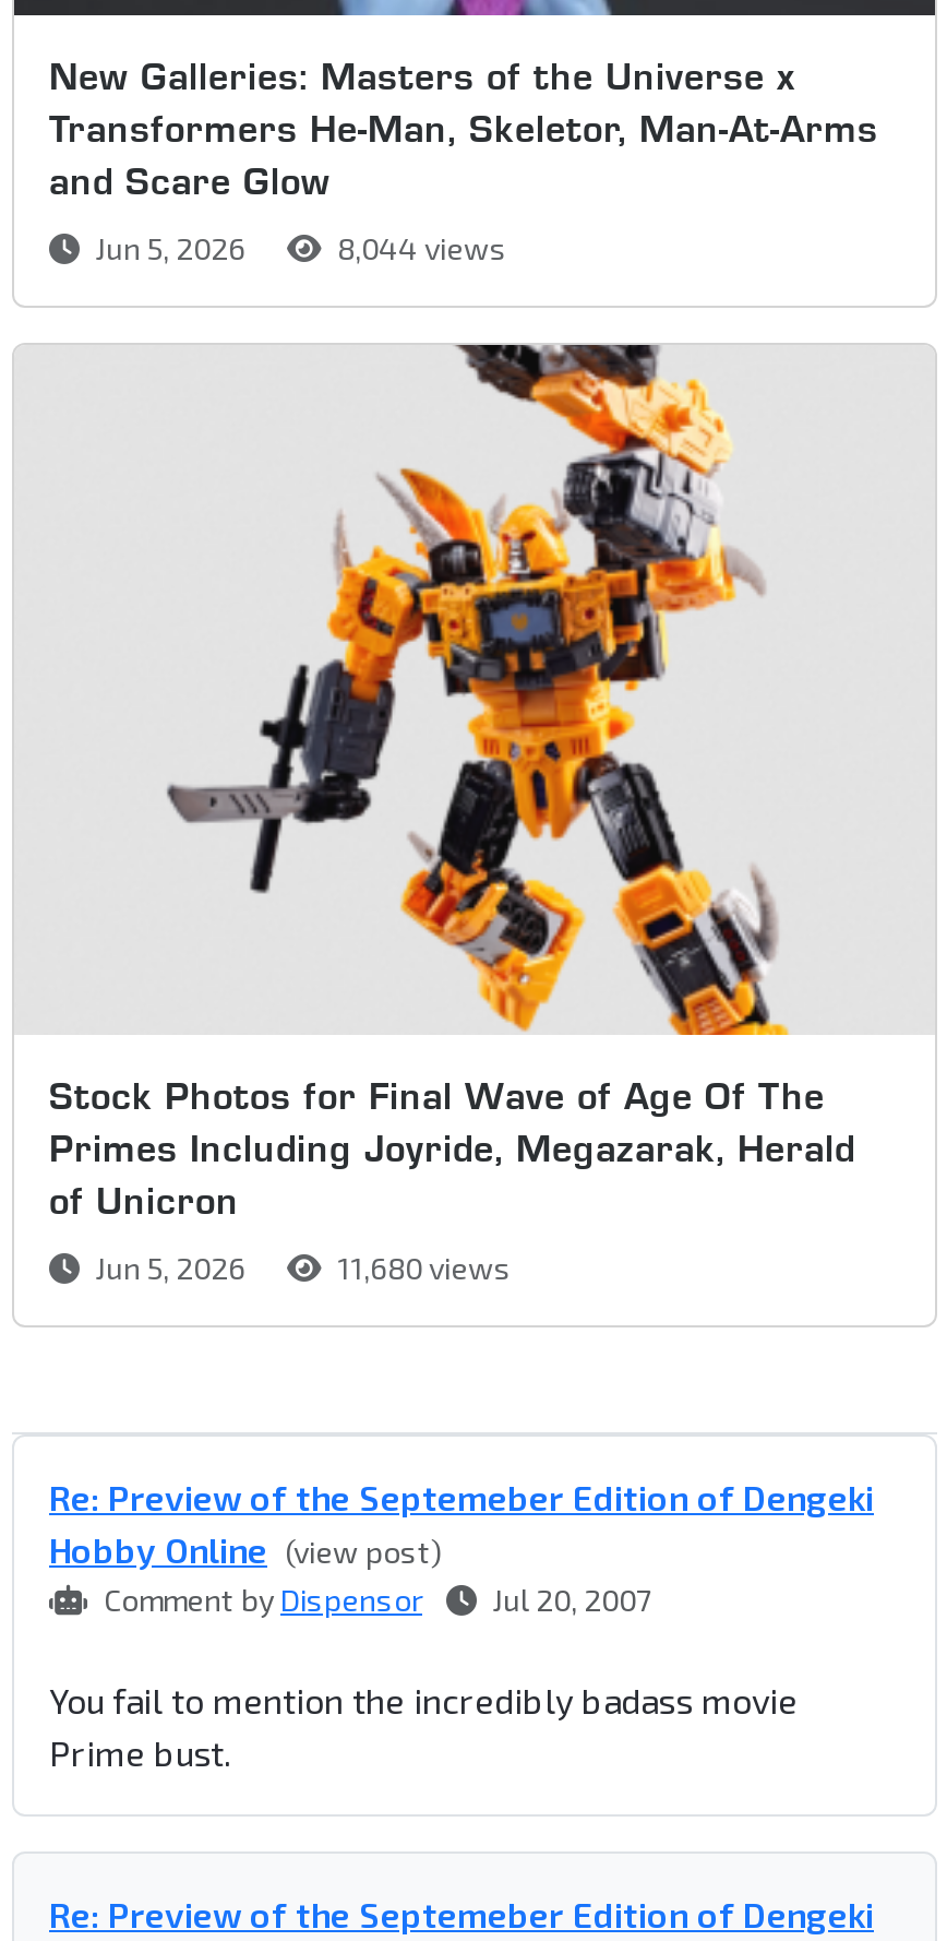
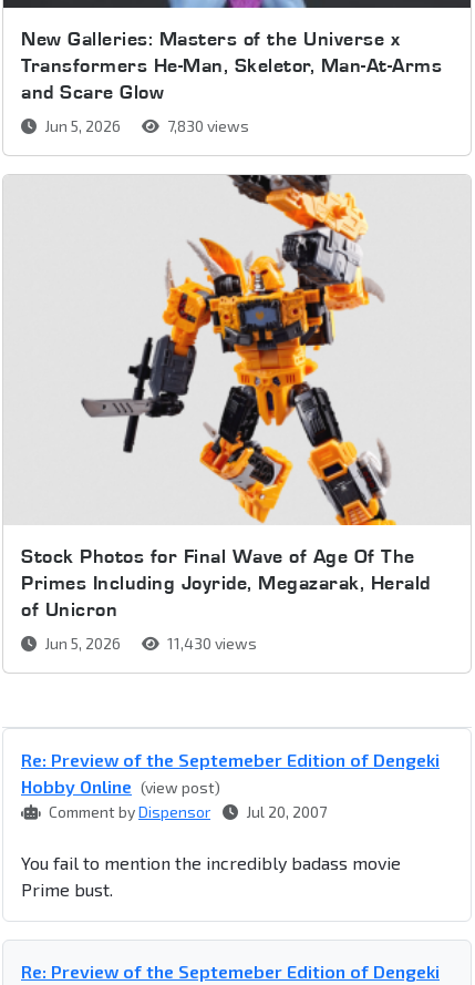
[331,229,507,266] 8,044 views -> [164,116,249,135] 7,830 views
[331,1249,512,1286] 11,680 views -> [164,634,257,653] 11,430 views

